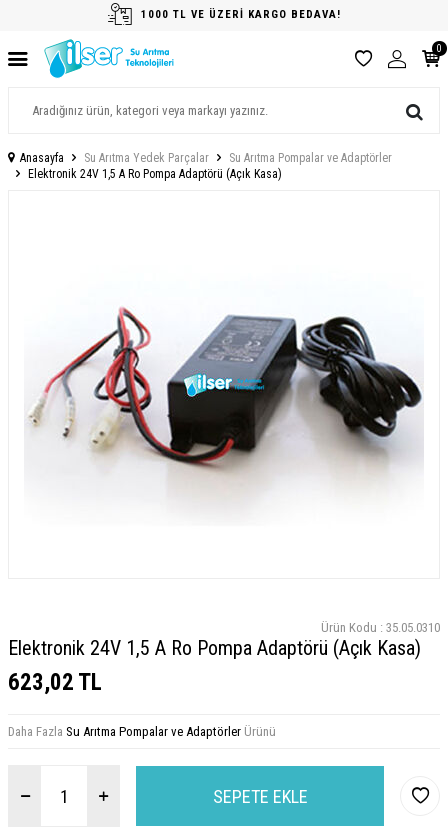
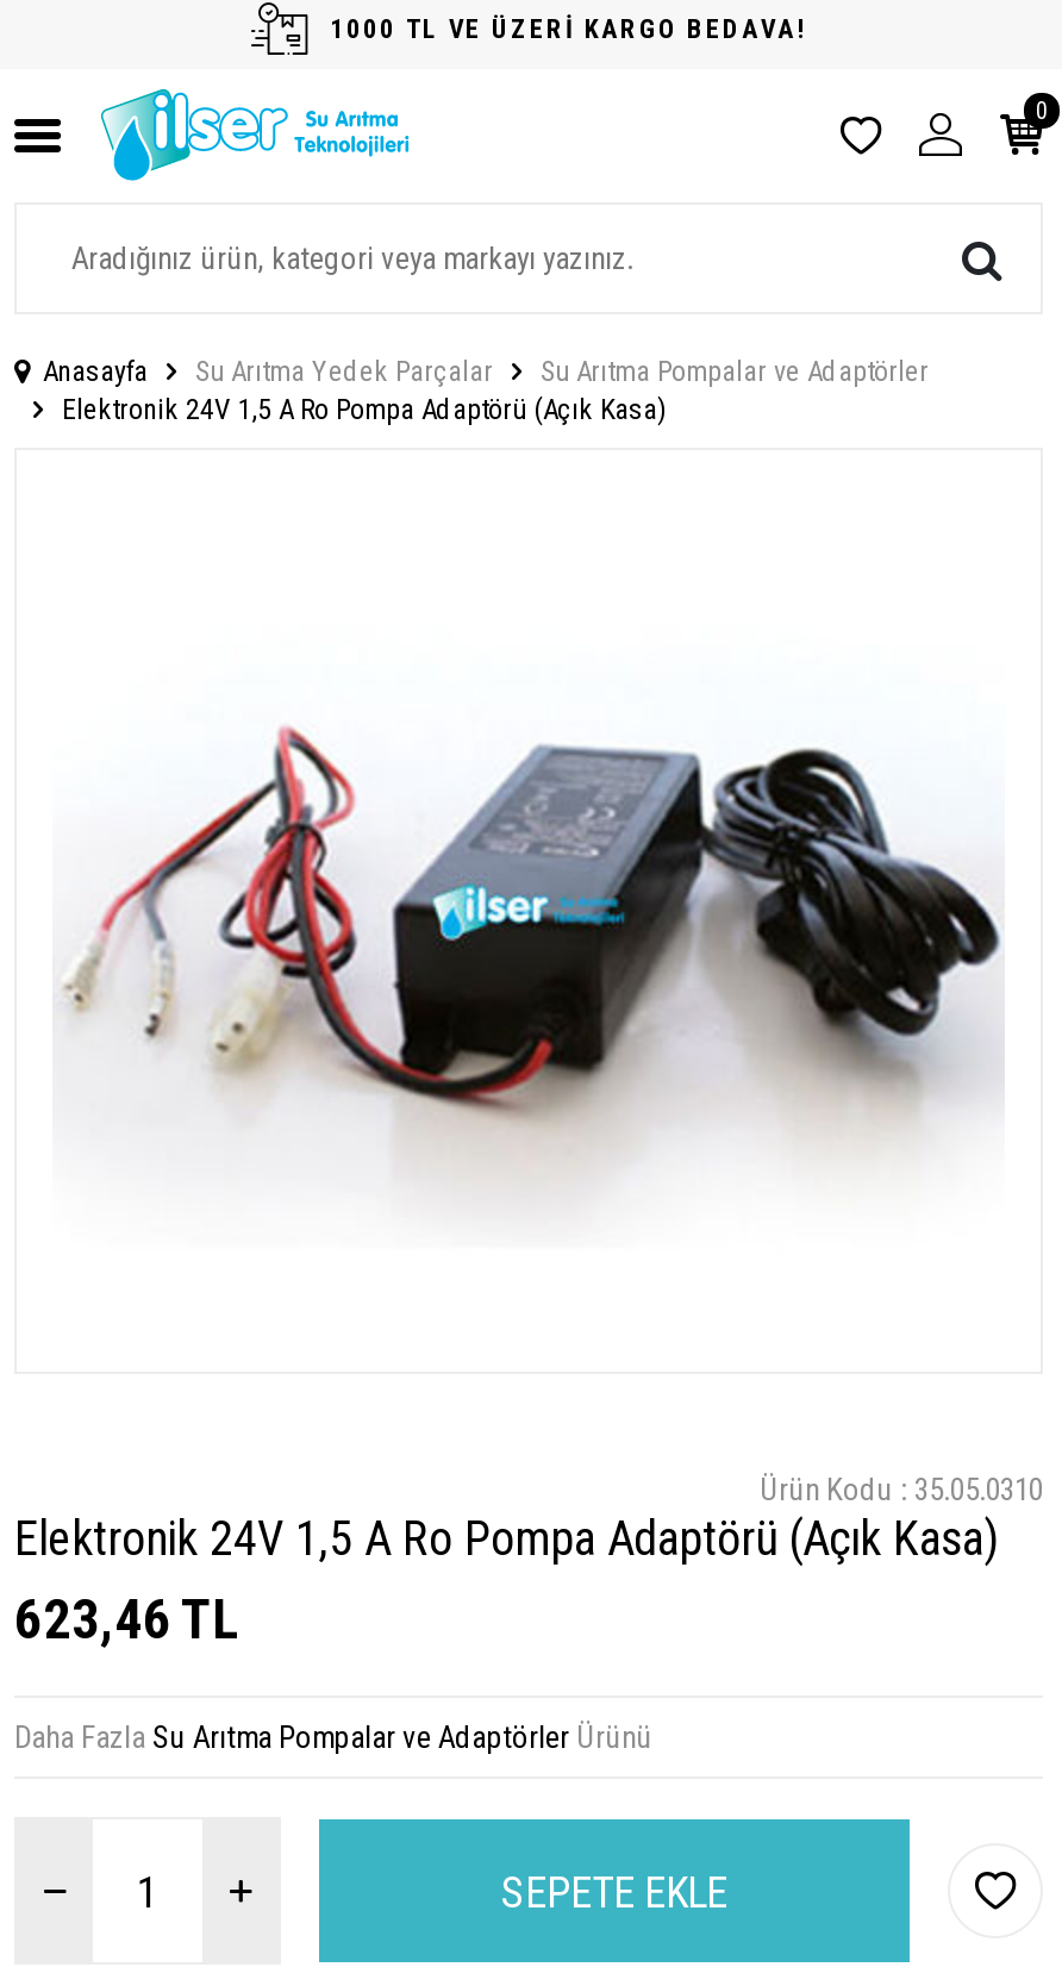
[8,669,102,696] 623,02 TL -> [14,1588,238,1653] 623,46 TL

